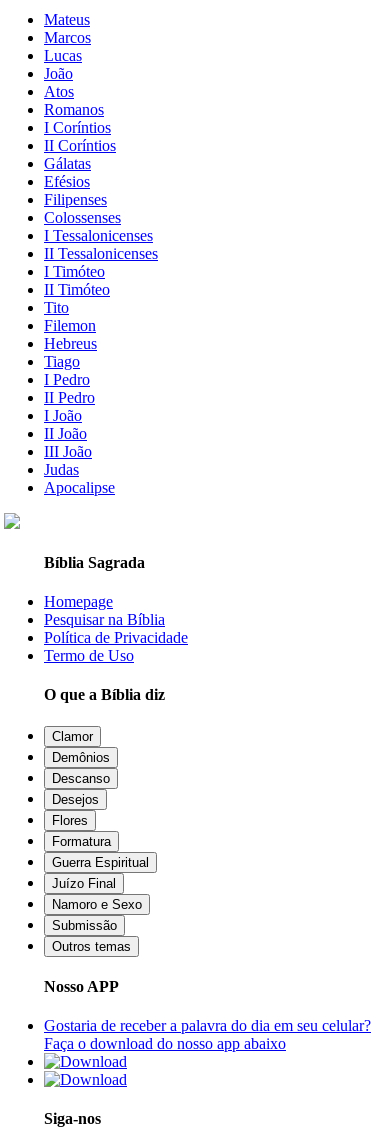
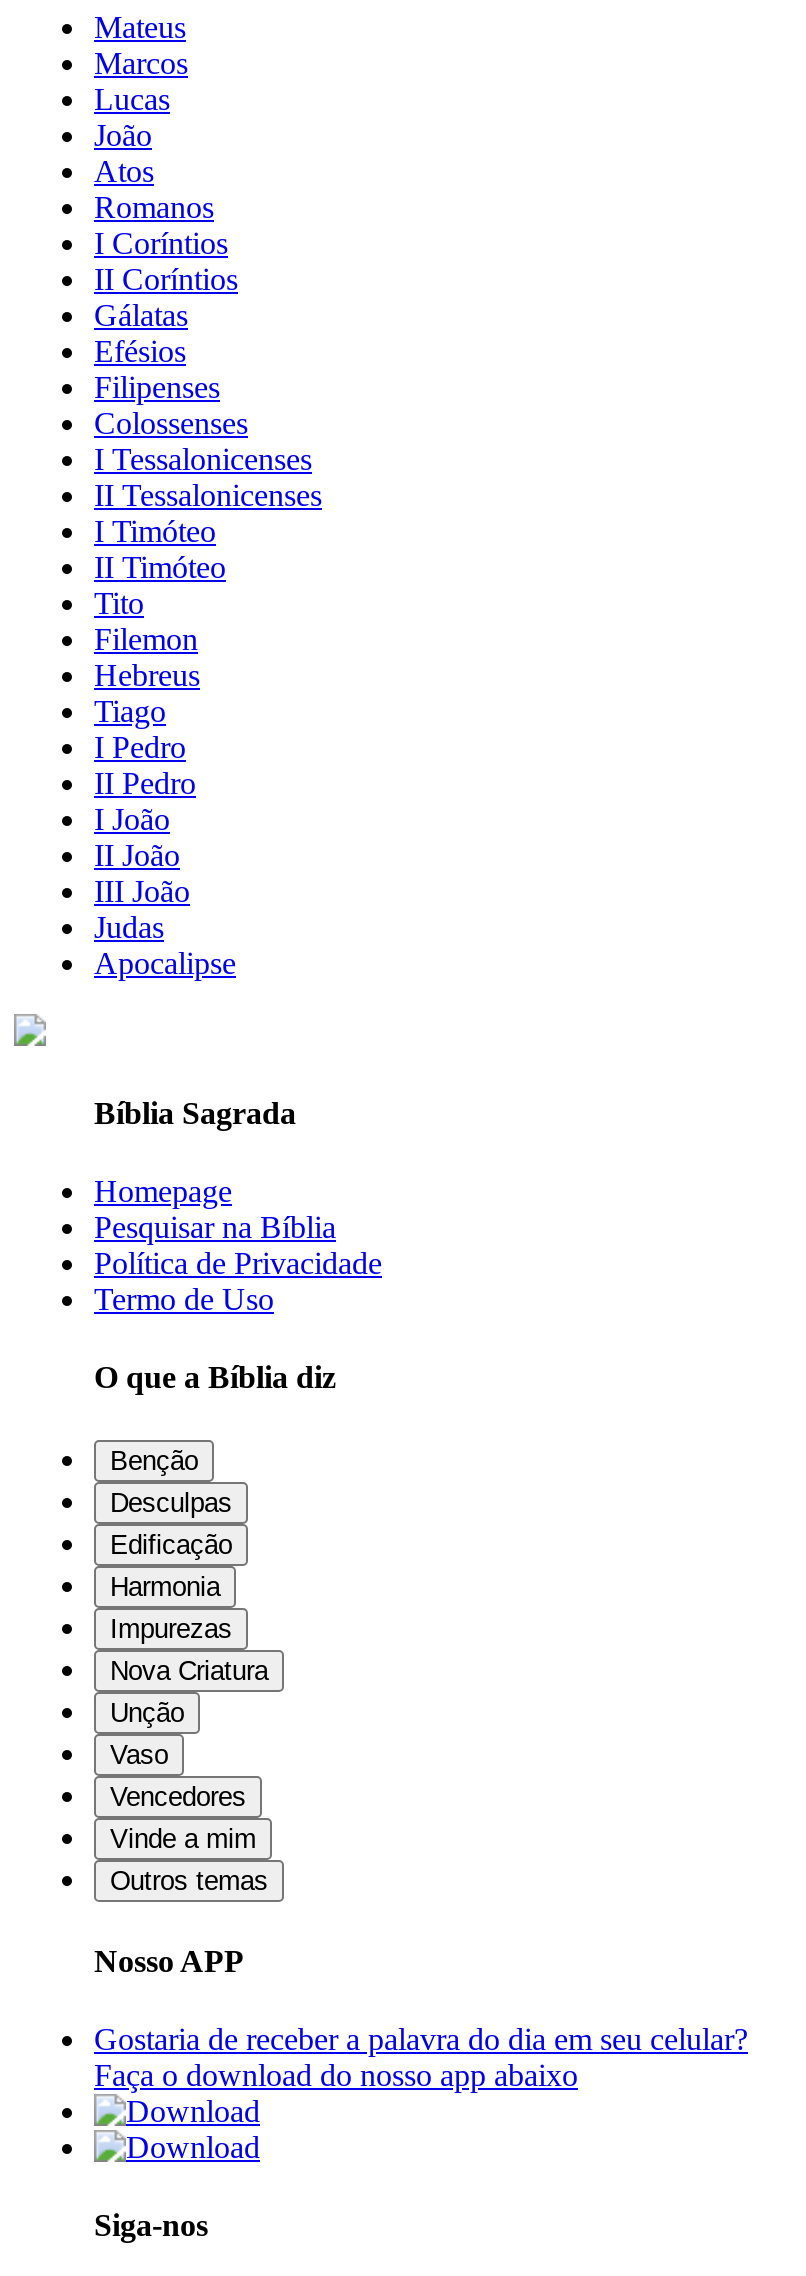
[52,729,149,933] Clamor | Demônios | Descanso | Desejos | Flores | Formatura | Guerra Espiritual | Juízo Final | Namoro e Sexo | Submissão -> [110,1445,268,1853] Benção | Desculpas | Edificação | Harmonia | Impurezas | Nova Criatura | Unção | Vaso | Vencedores | Vinde a mim

